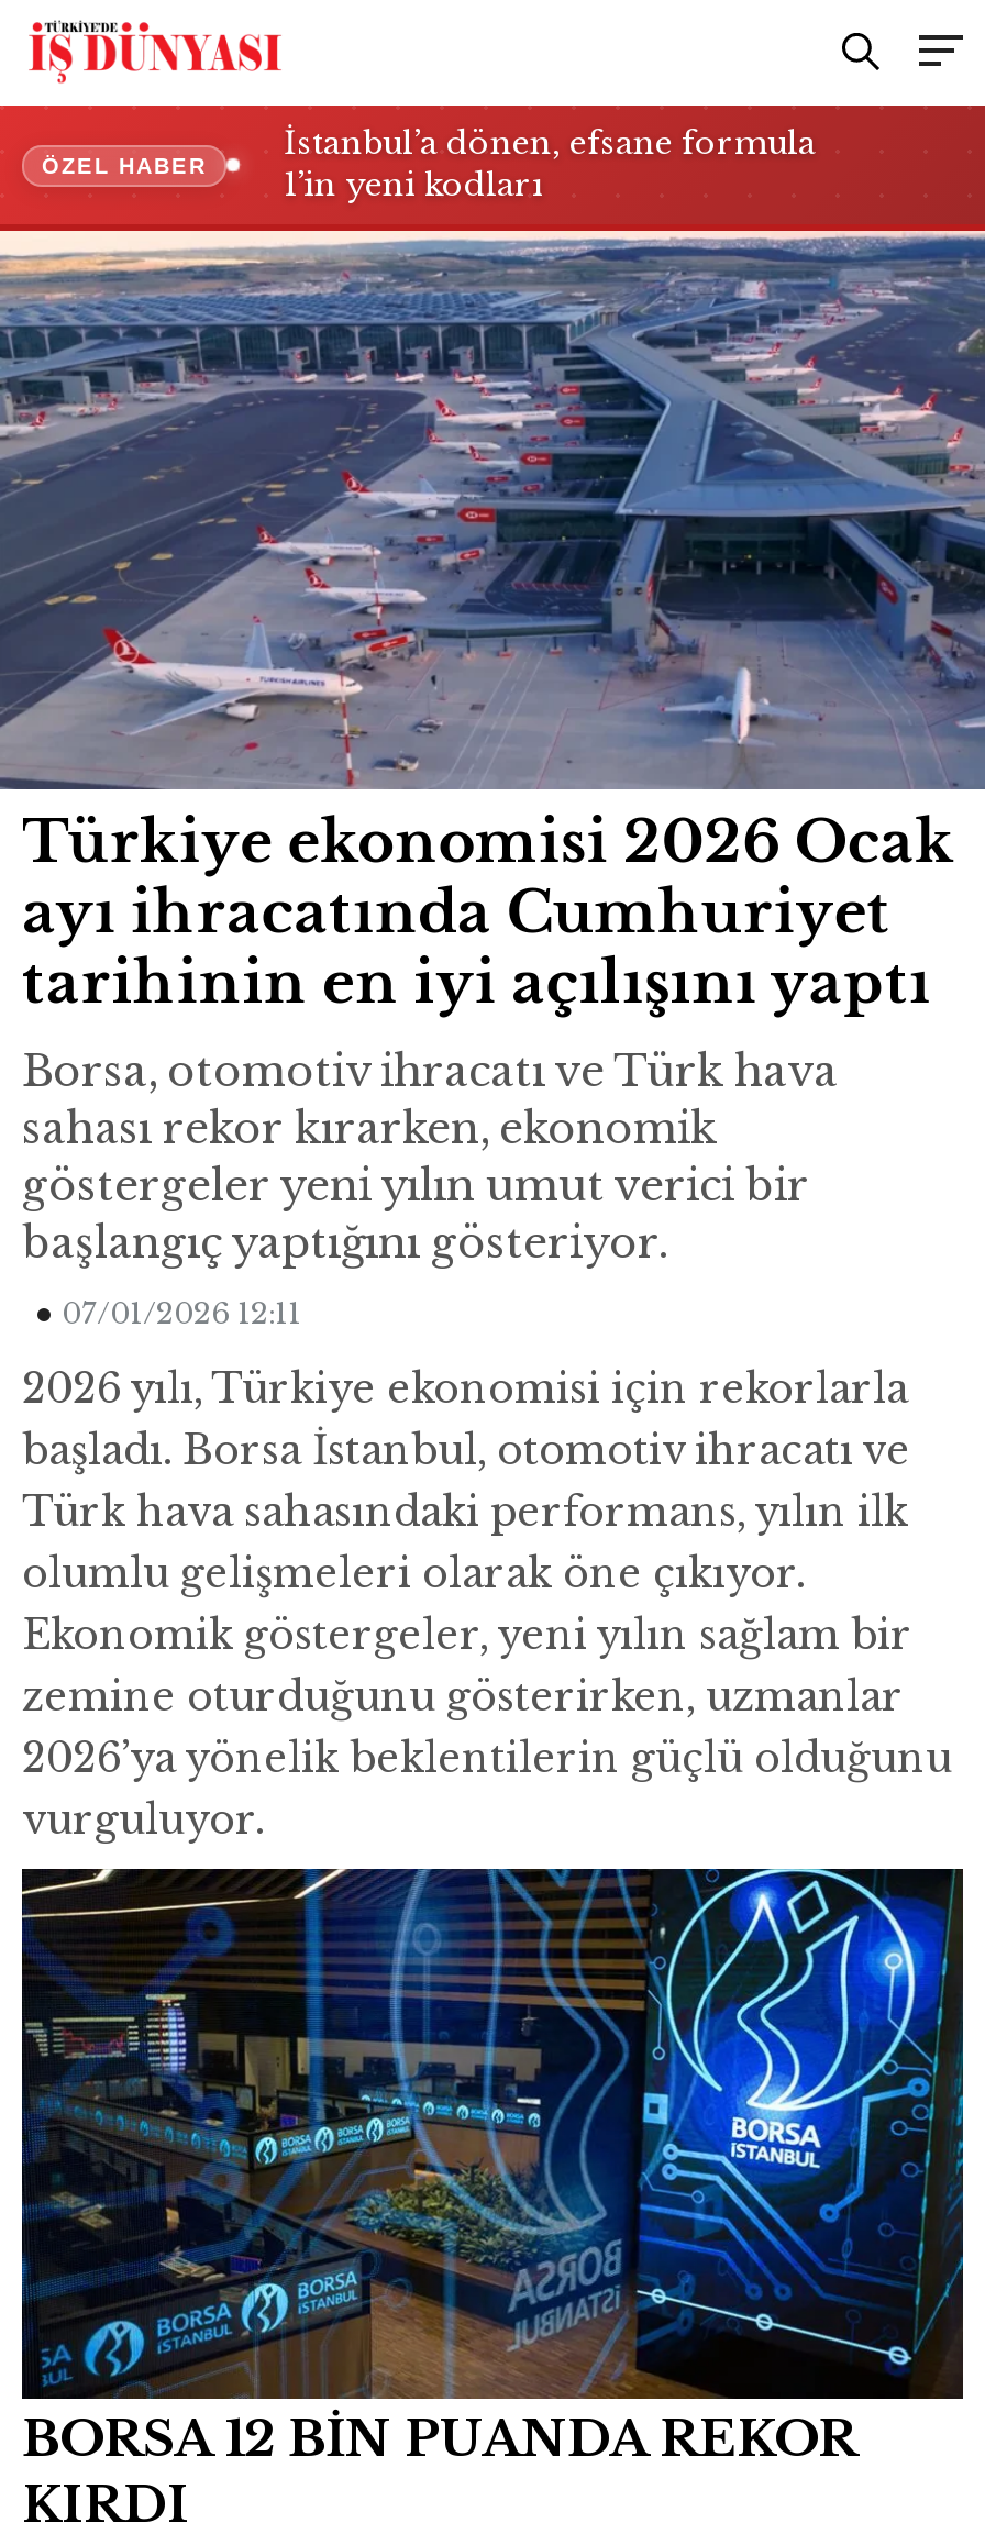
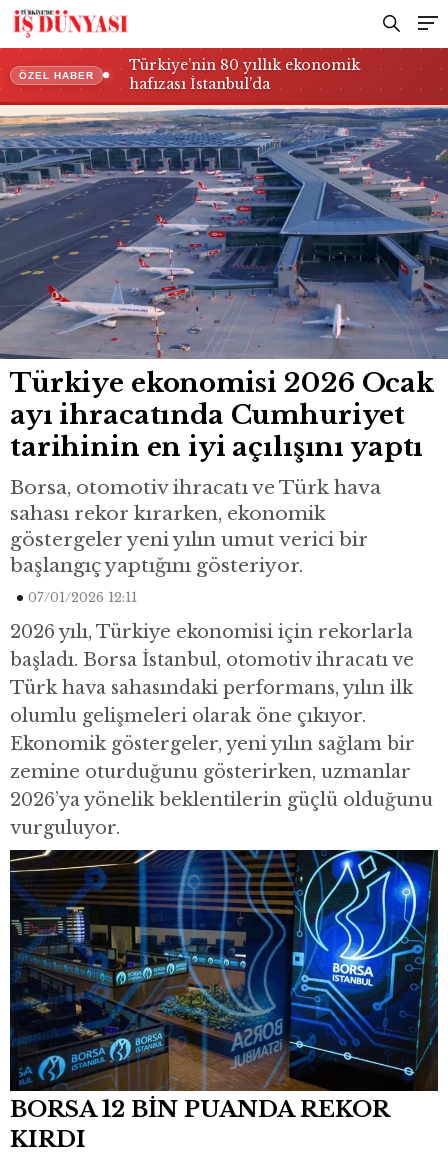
[284,123,816,204] İstanbul’a dönen, efsane formula | 1’in yeni kodları -> [129,56,360,93] Türkiye’nin 80 yıllık ekonomik | hafızası İstanbul’da

